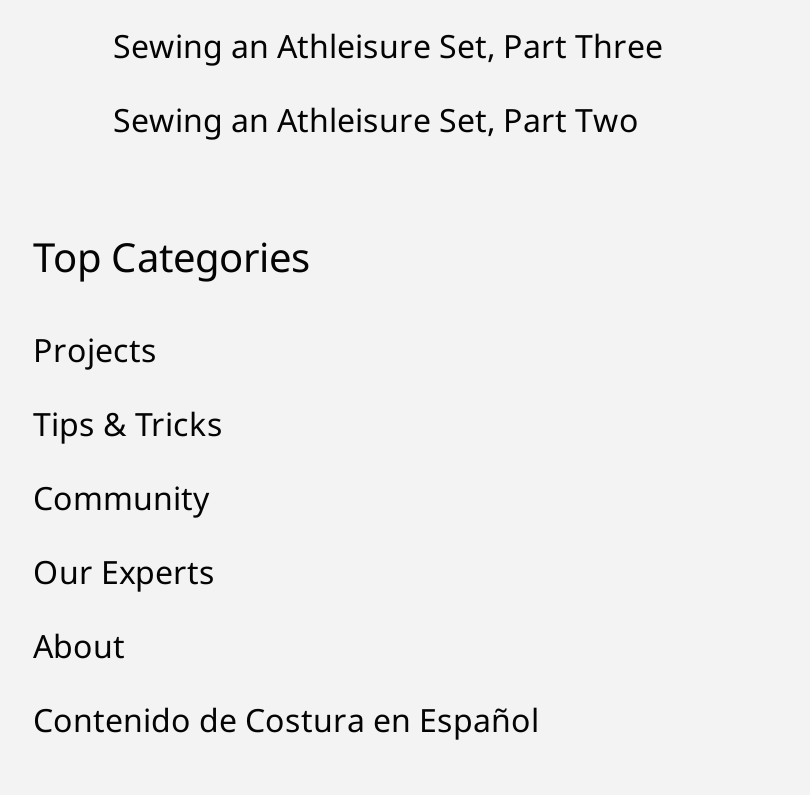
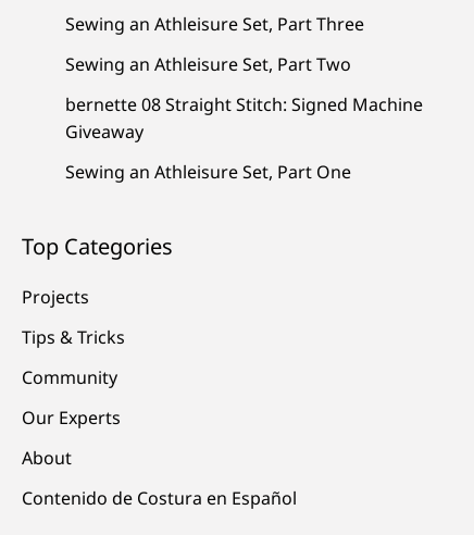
none -> [65,92,423,184] bernette 08 Straight Stitch: Signed Machine | Giveaway | Sewing an Athleisure Set, Part One

